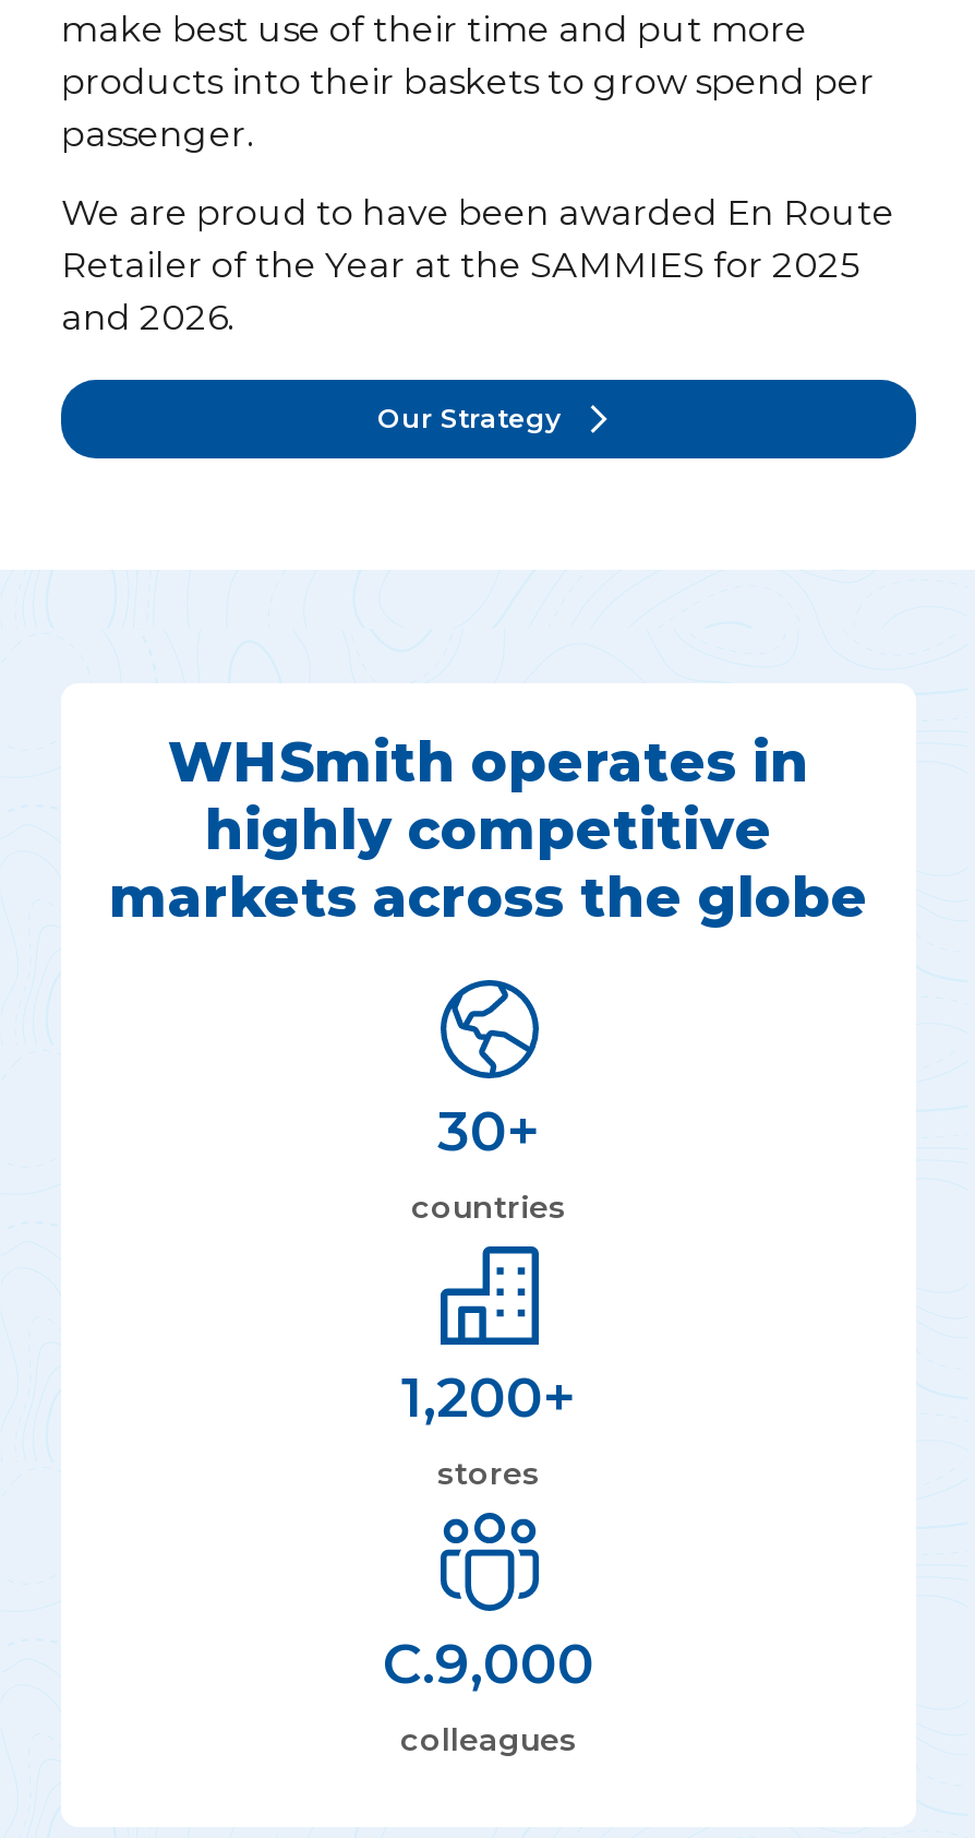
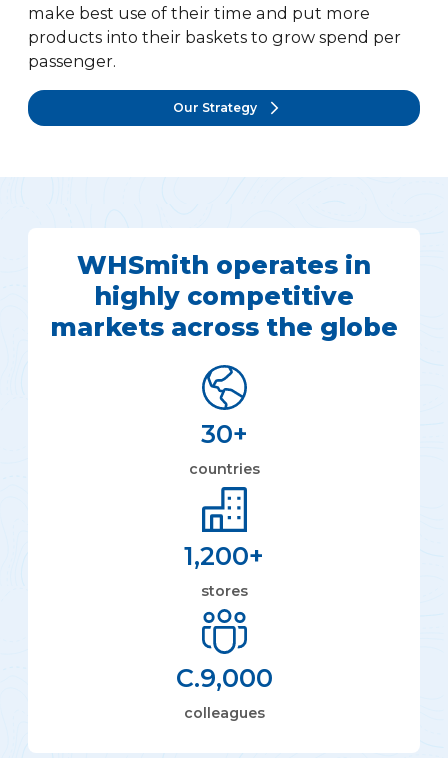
[61,191,894,339] We are proud to have been awarded En Route | Retailer of the Year at the SAMMIES for 2025 | and 2026. -> none

